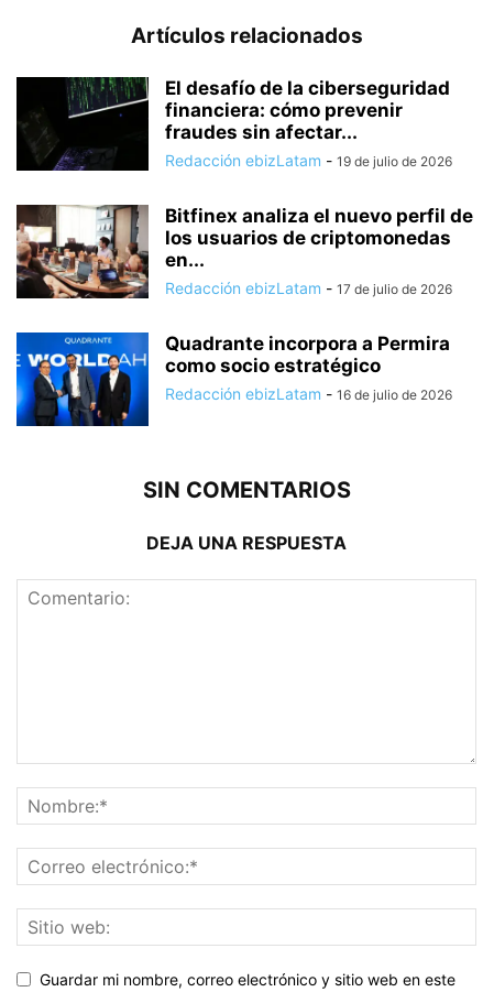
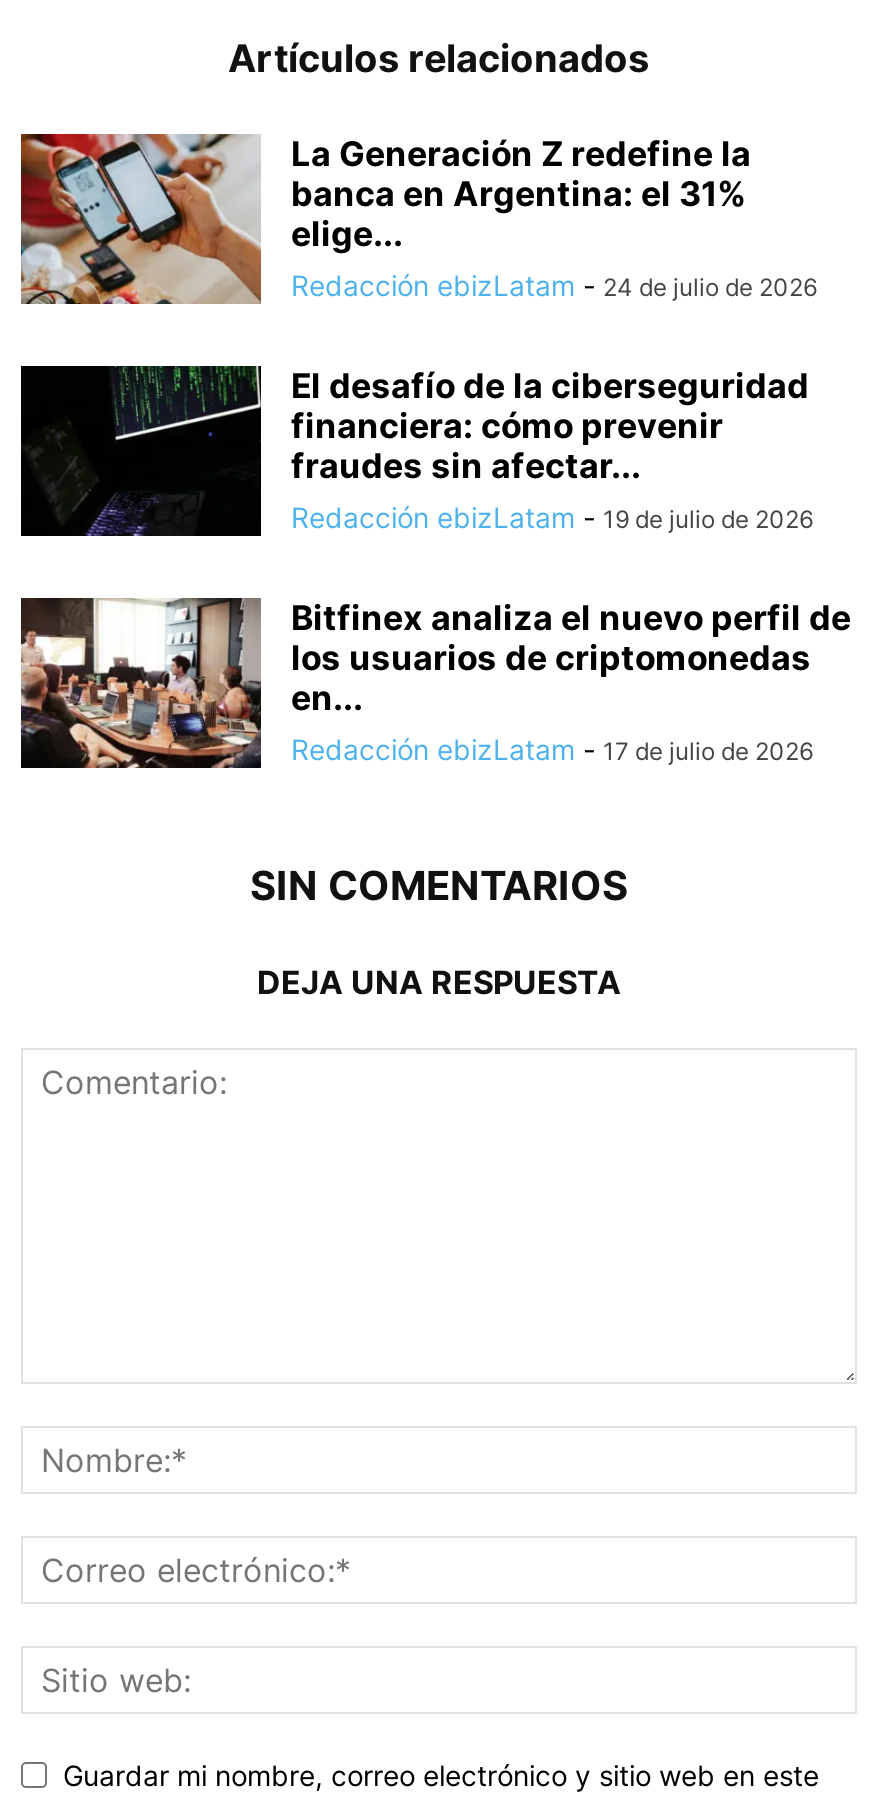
none -> [19,133,817,307] [image] | La Generación Z redefine la | banca en Argentina: el 31% | elige... | Redacción ebizLatam - 24 de julio de 2026
moved [63,76,473,298] -> [105,363,851,766]: [image] | El desafío de la ciberseguridad | financiera: cómo prevenir | ... | en... | Redacción ebizLatam - 17 de julio de 2026
[15,331,452,427] [image] | Quadrante incorpora a Permira | como socio estratégico | Redacción ebizLatam - 16 de julio de 2026 -> none

